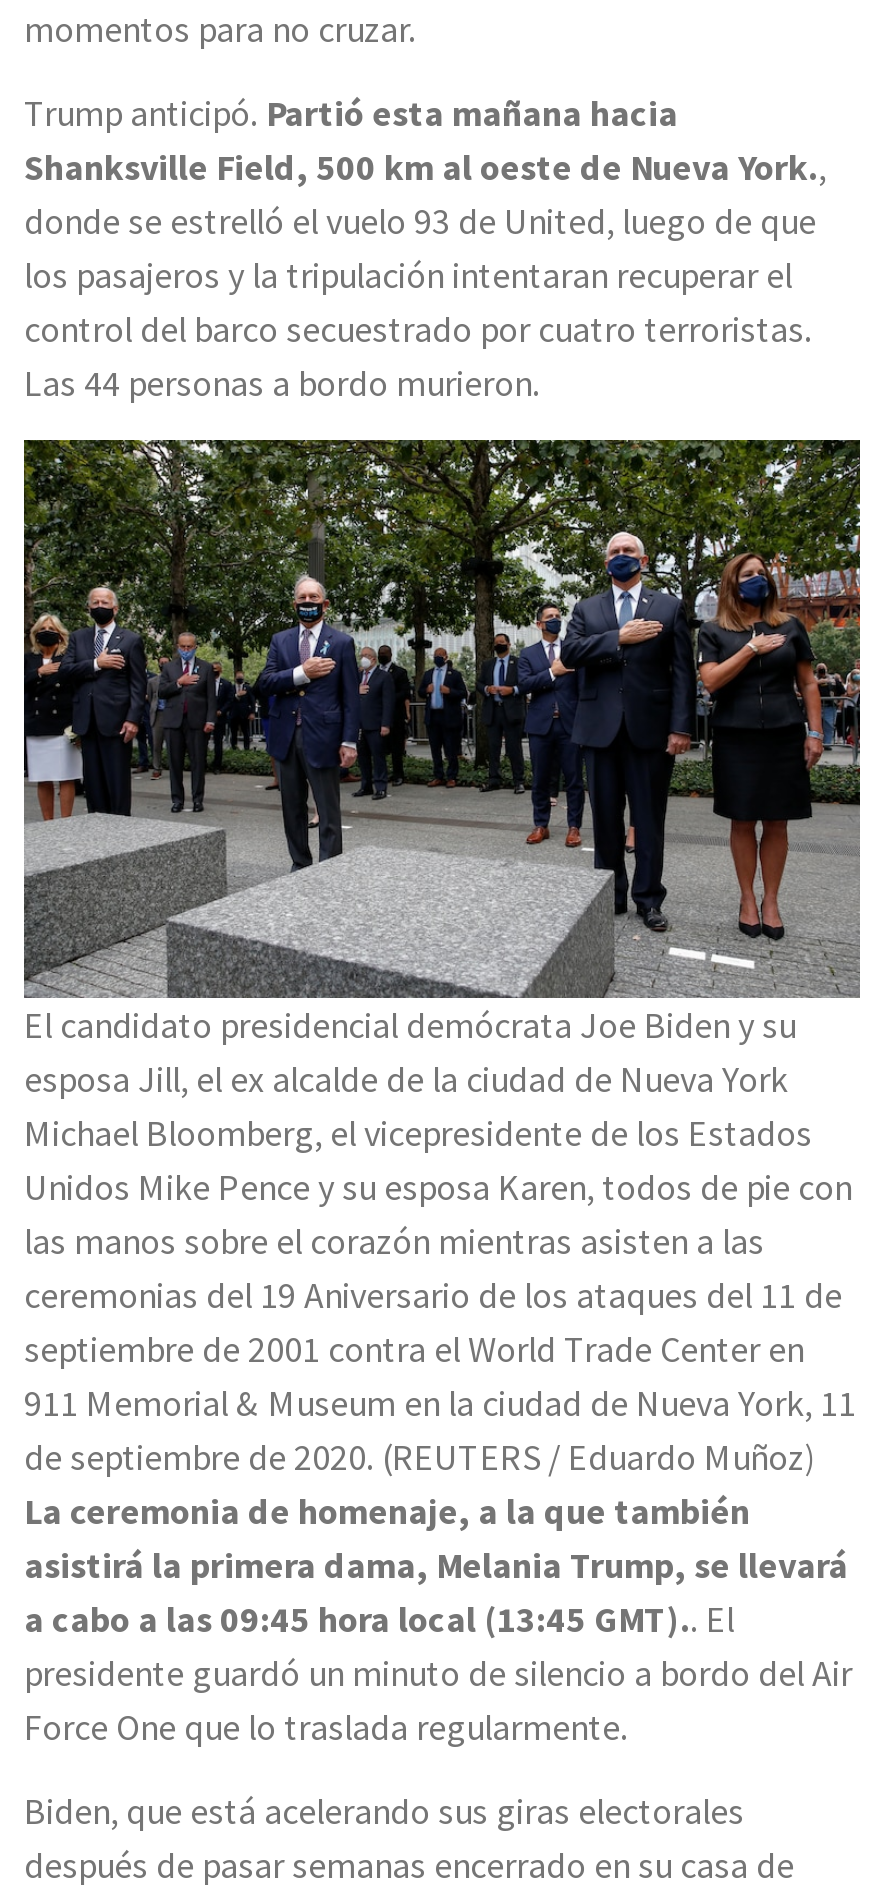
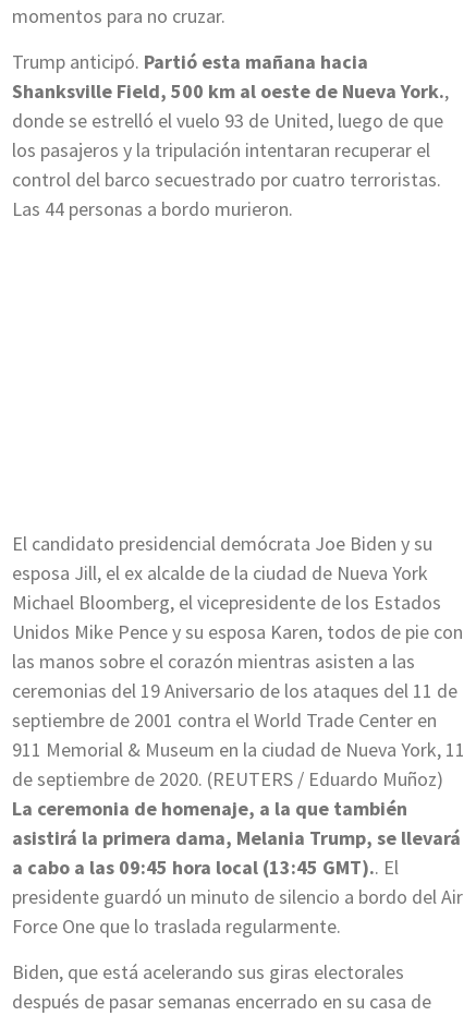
[22,438,862,1000] [image] -> none

